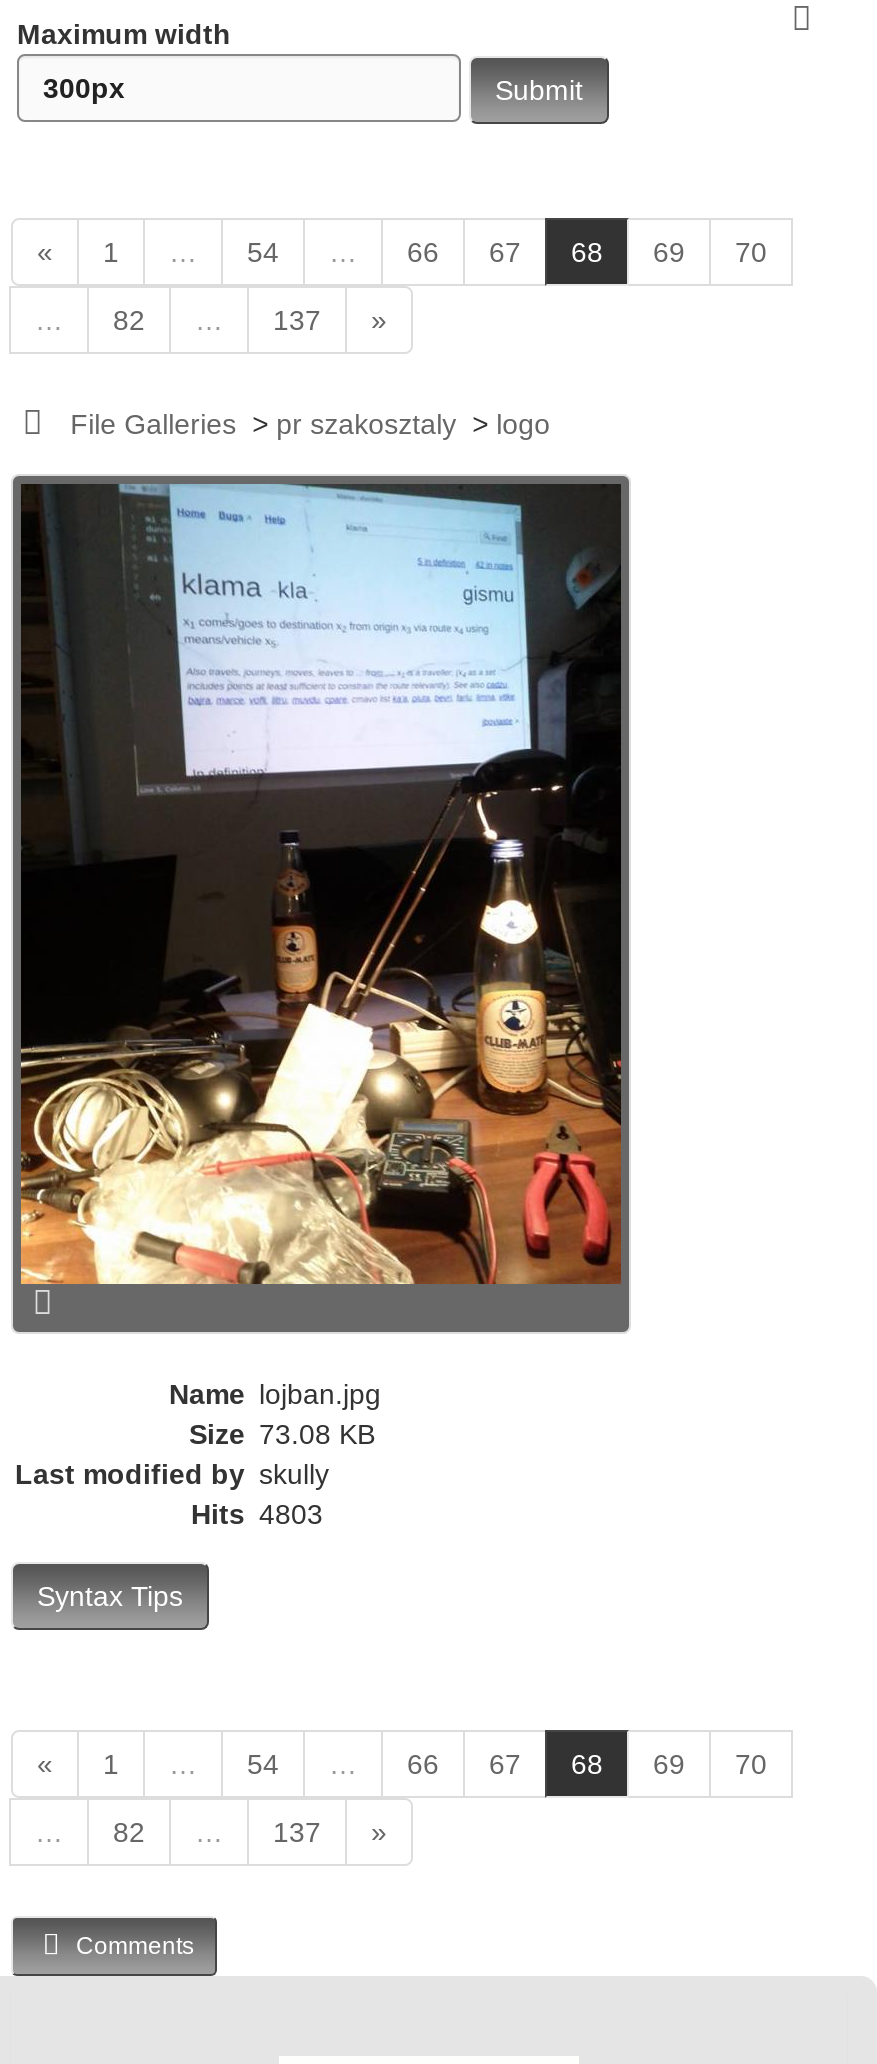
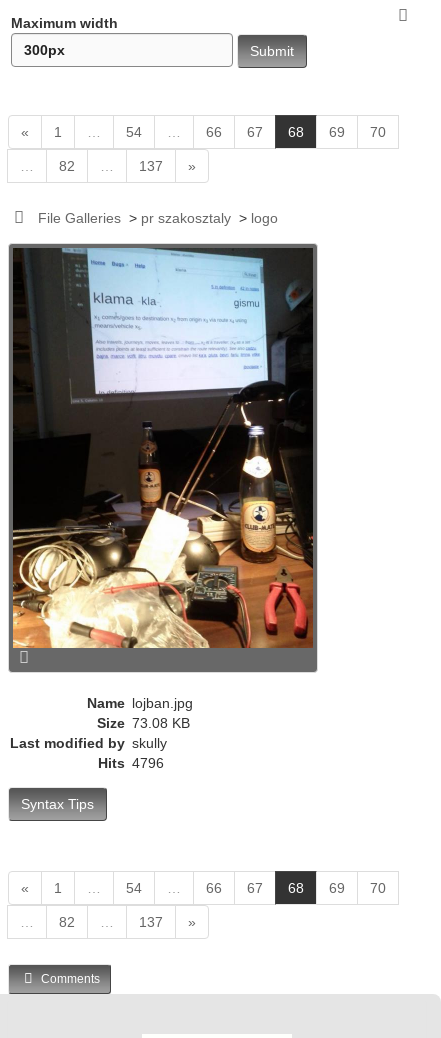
[191,1497,323,1529] Hits 4803 -> [98,754,164,770] Hits 4796

